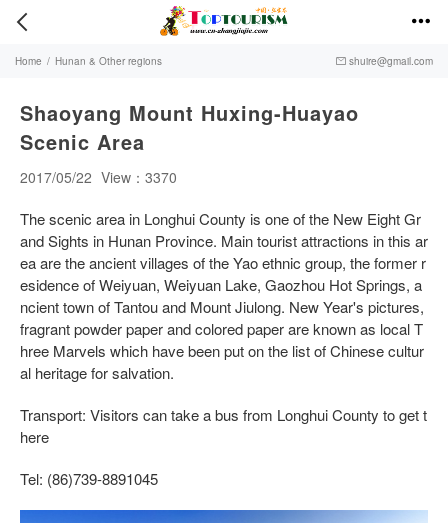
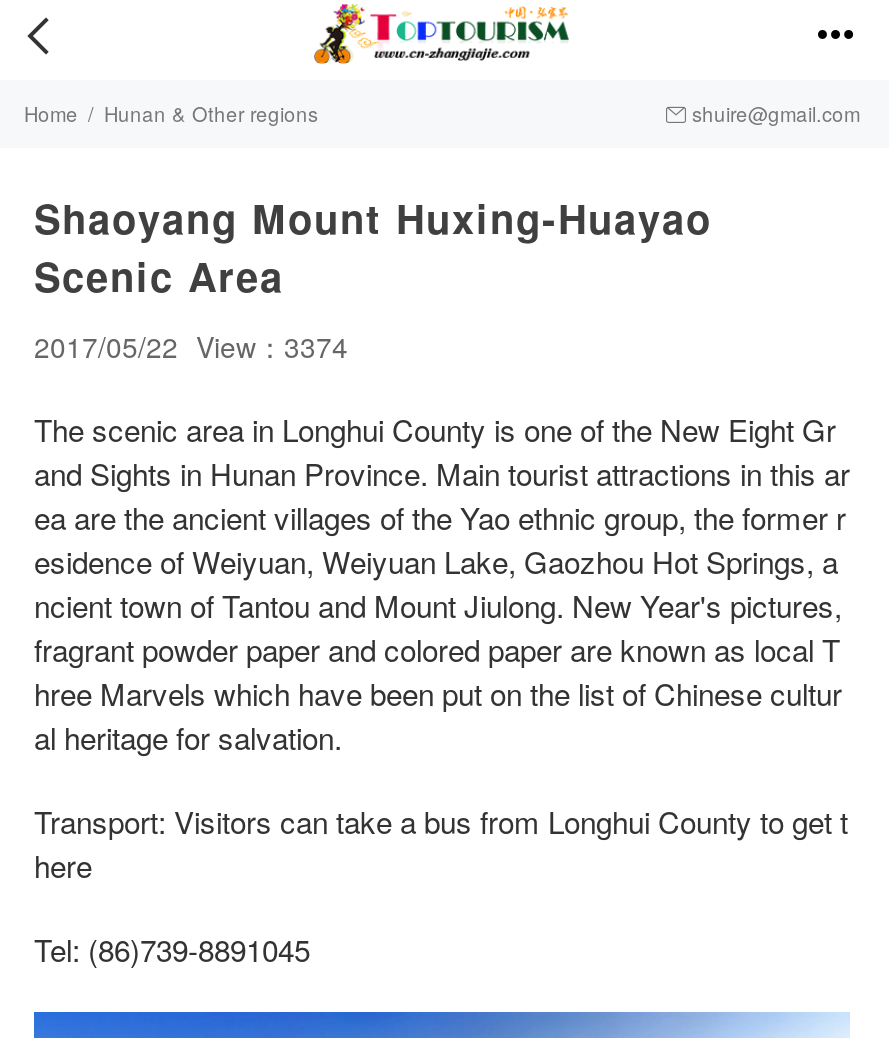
[20,167,177,187] 2017/05/22 View：3370 -> [34,326,348,366] 2017/05/22 View：3374

